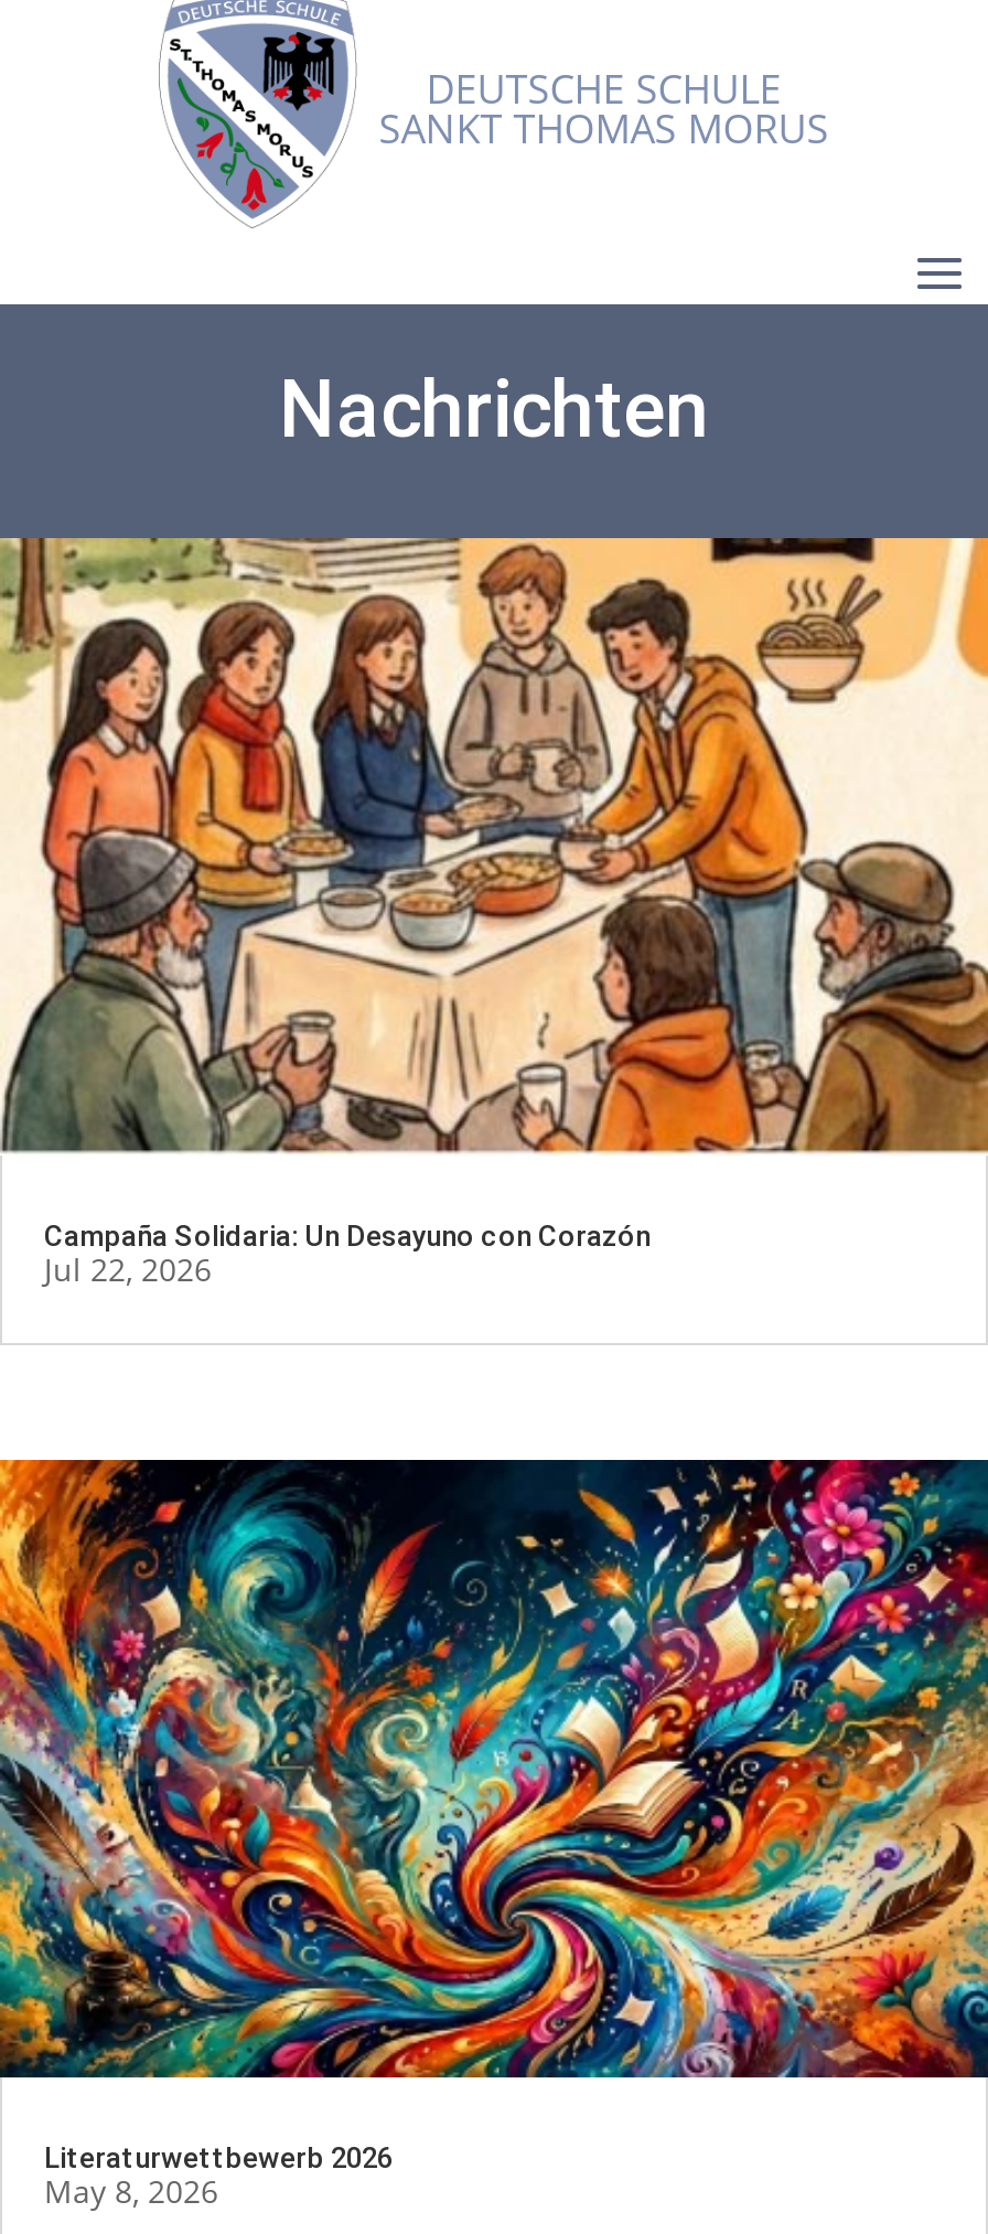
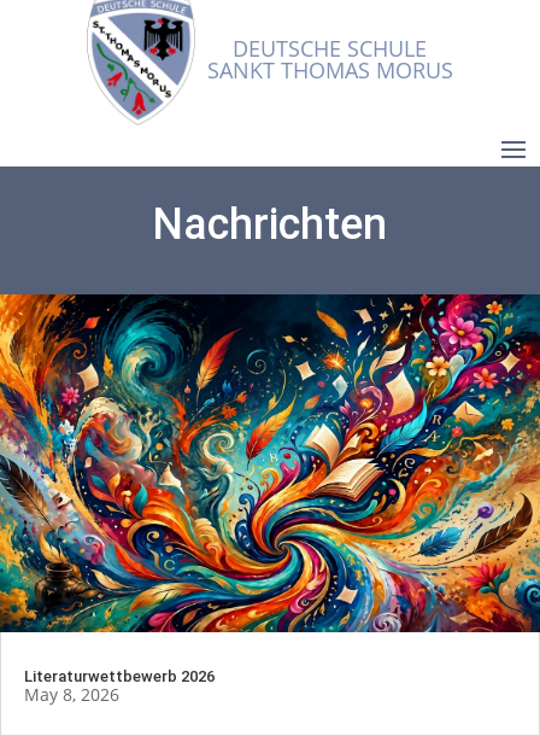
[7,536,981,1290] [image] | Campaña Solidaria: Un Desayuno con Corazón | Jul 22, 2026 -> none

